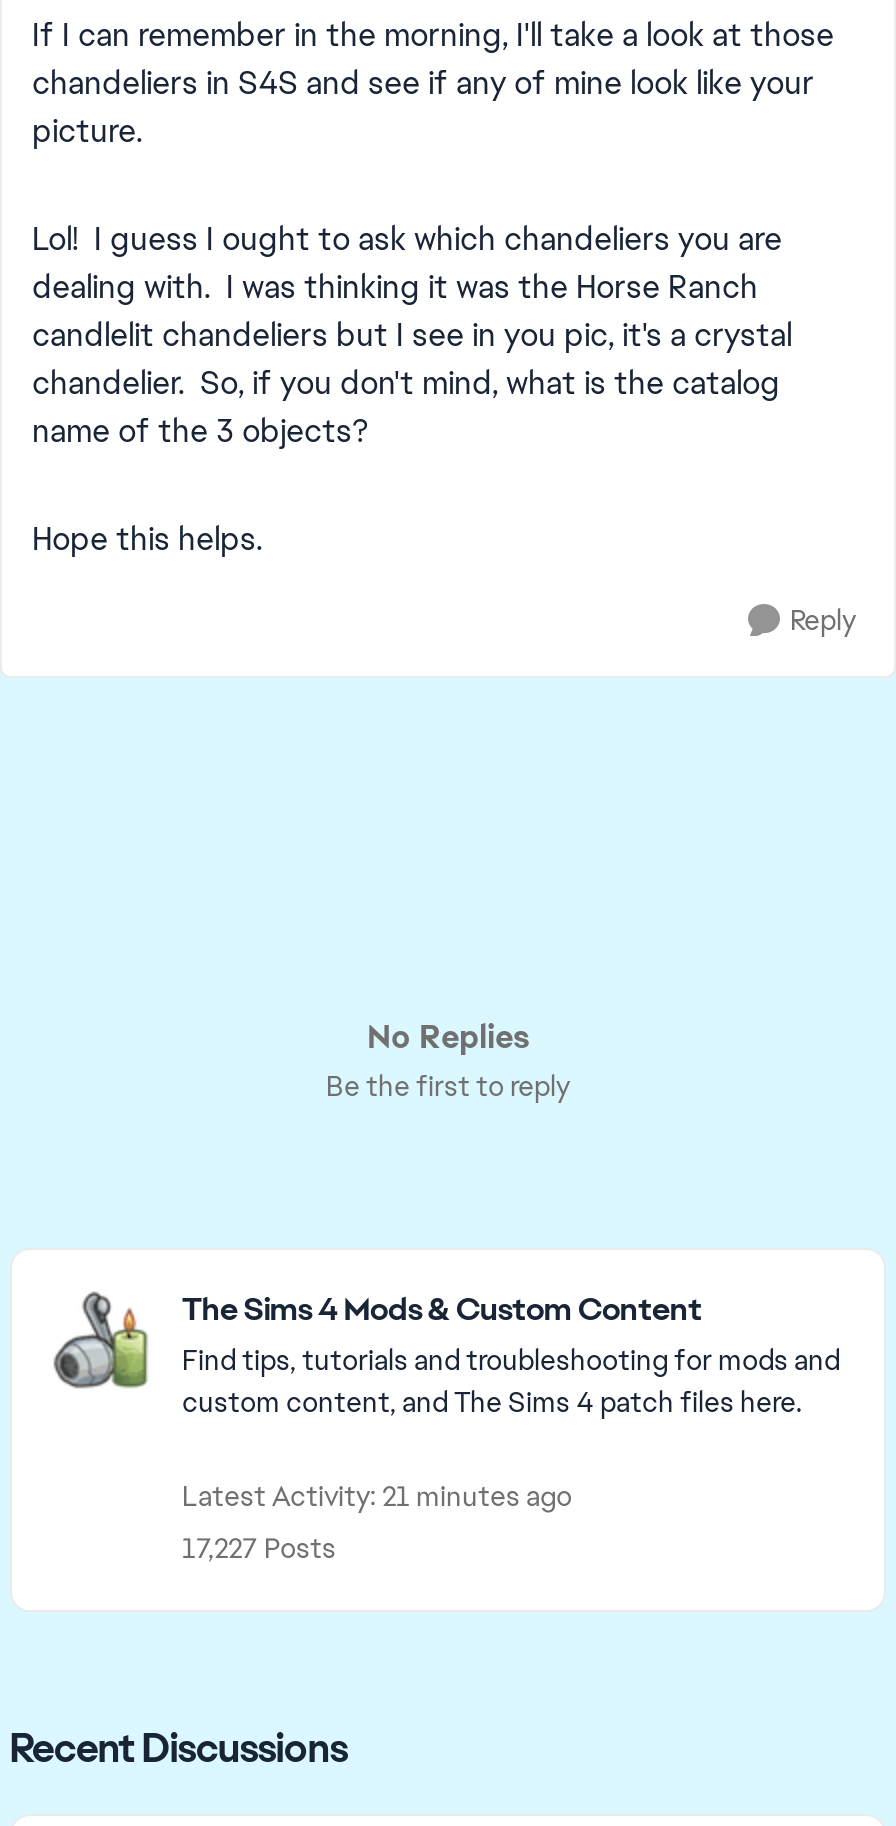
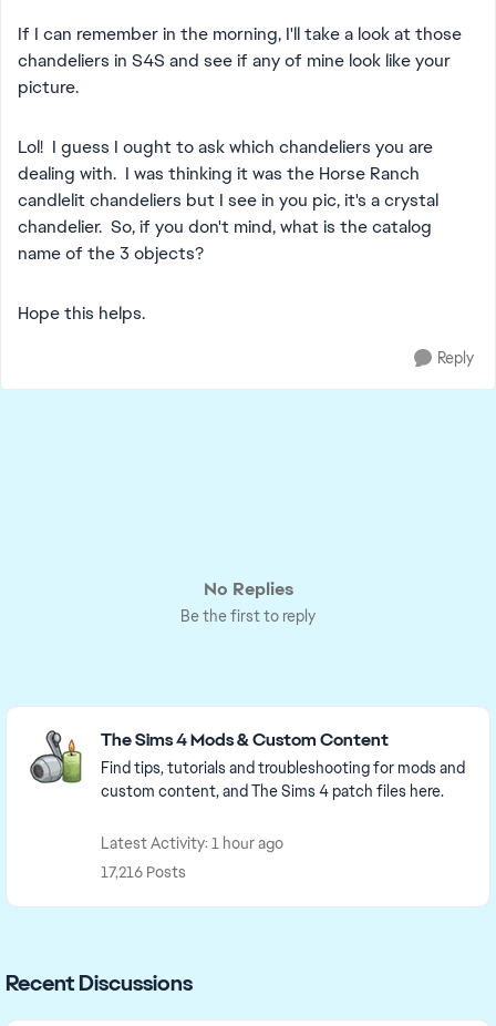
[182,1478,572,1514] Latest Activity: 21 minutes ago -> [101,833,283,853] Latest Activity: 1 hour ago
[182,1530,336,1566] 17,227 Posts -> [101,862,186,882] 17,216 Posts

